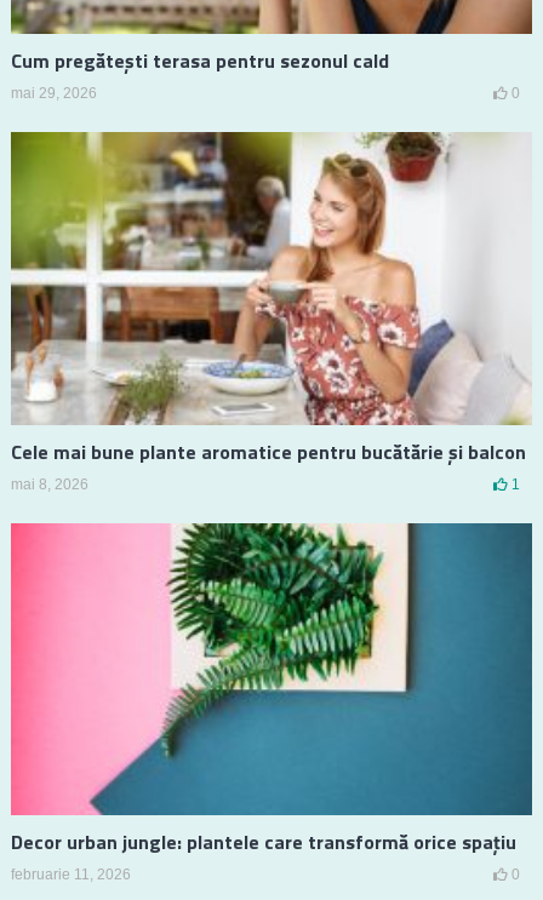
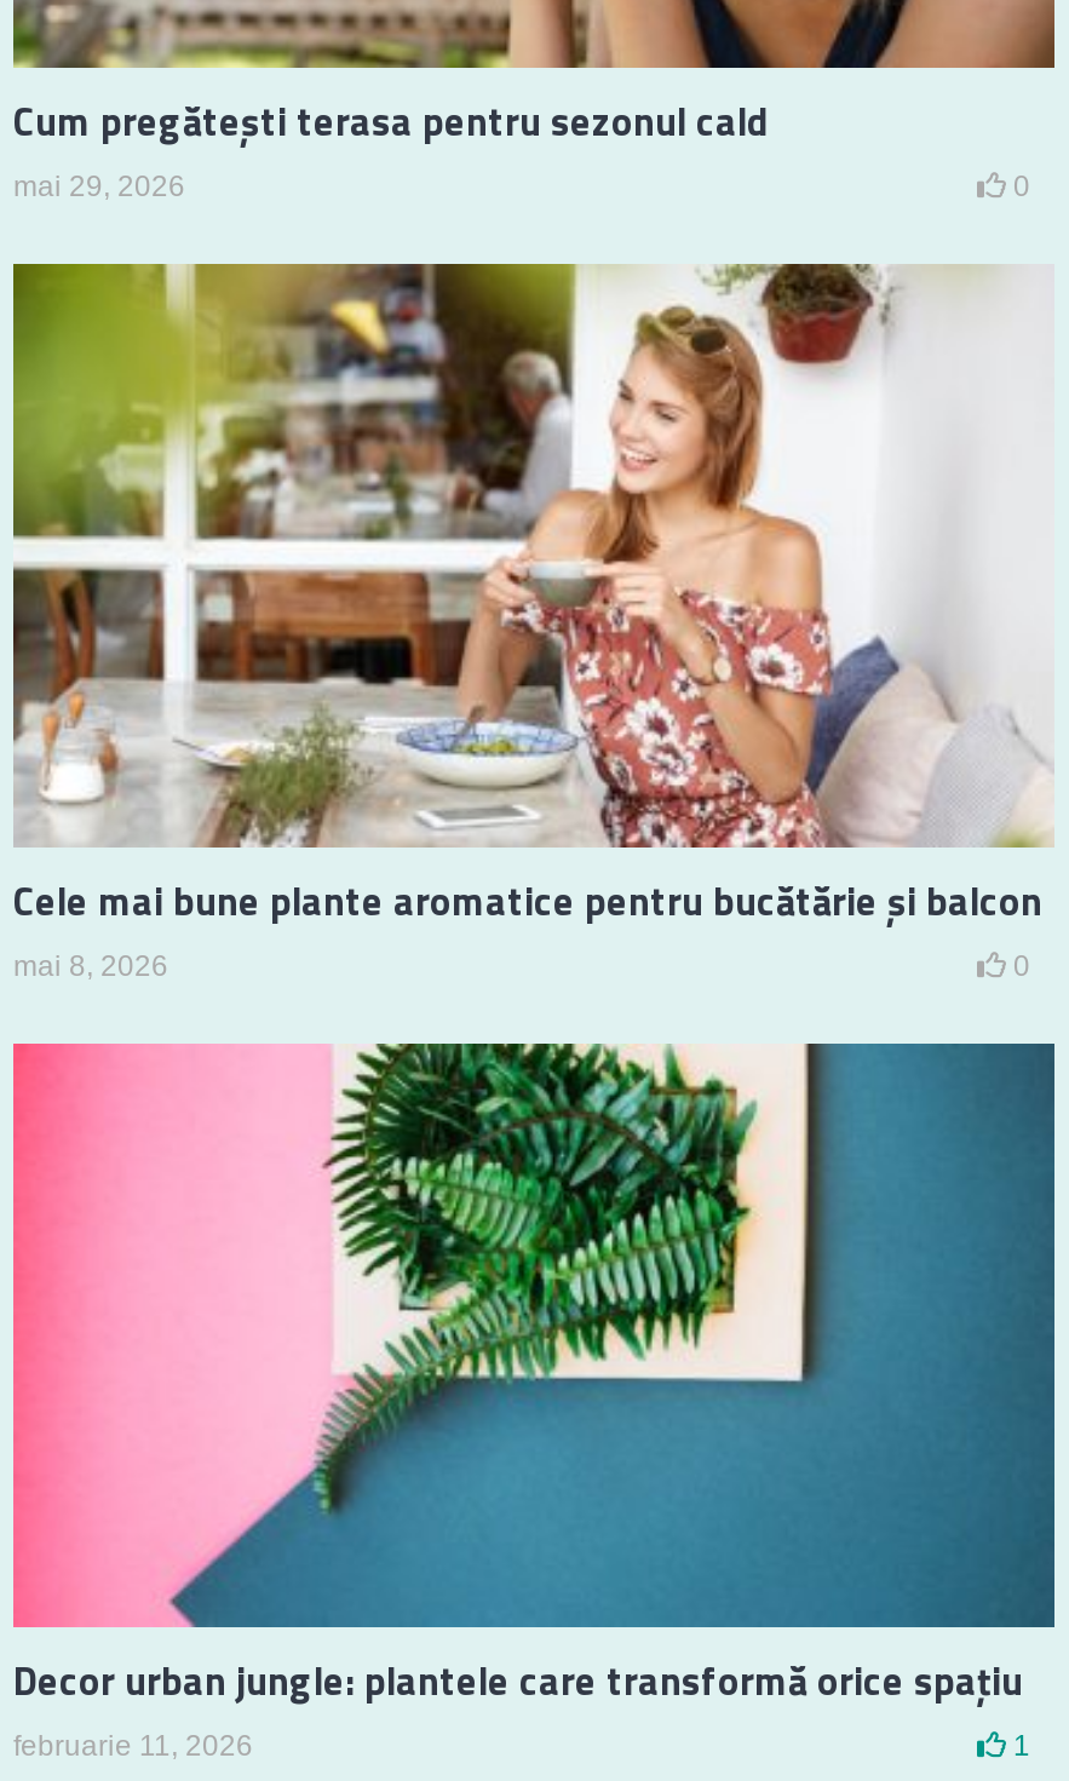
[511,475,520,492] 1 -> [1013,949,1030,983] 0
[511,867,520,884] 0 -> [1013,1730,1030,1764] 1

